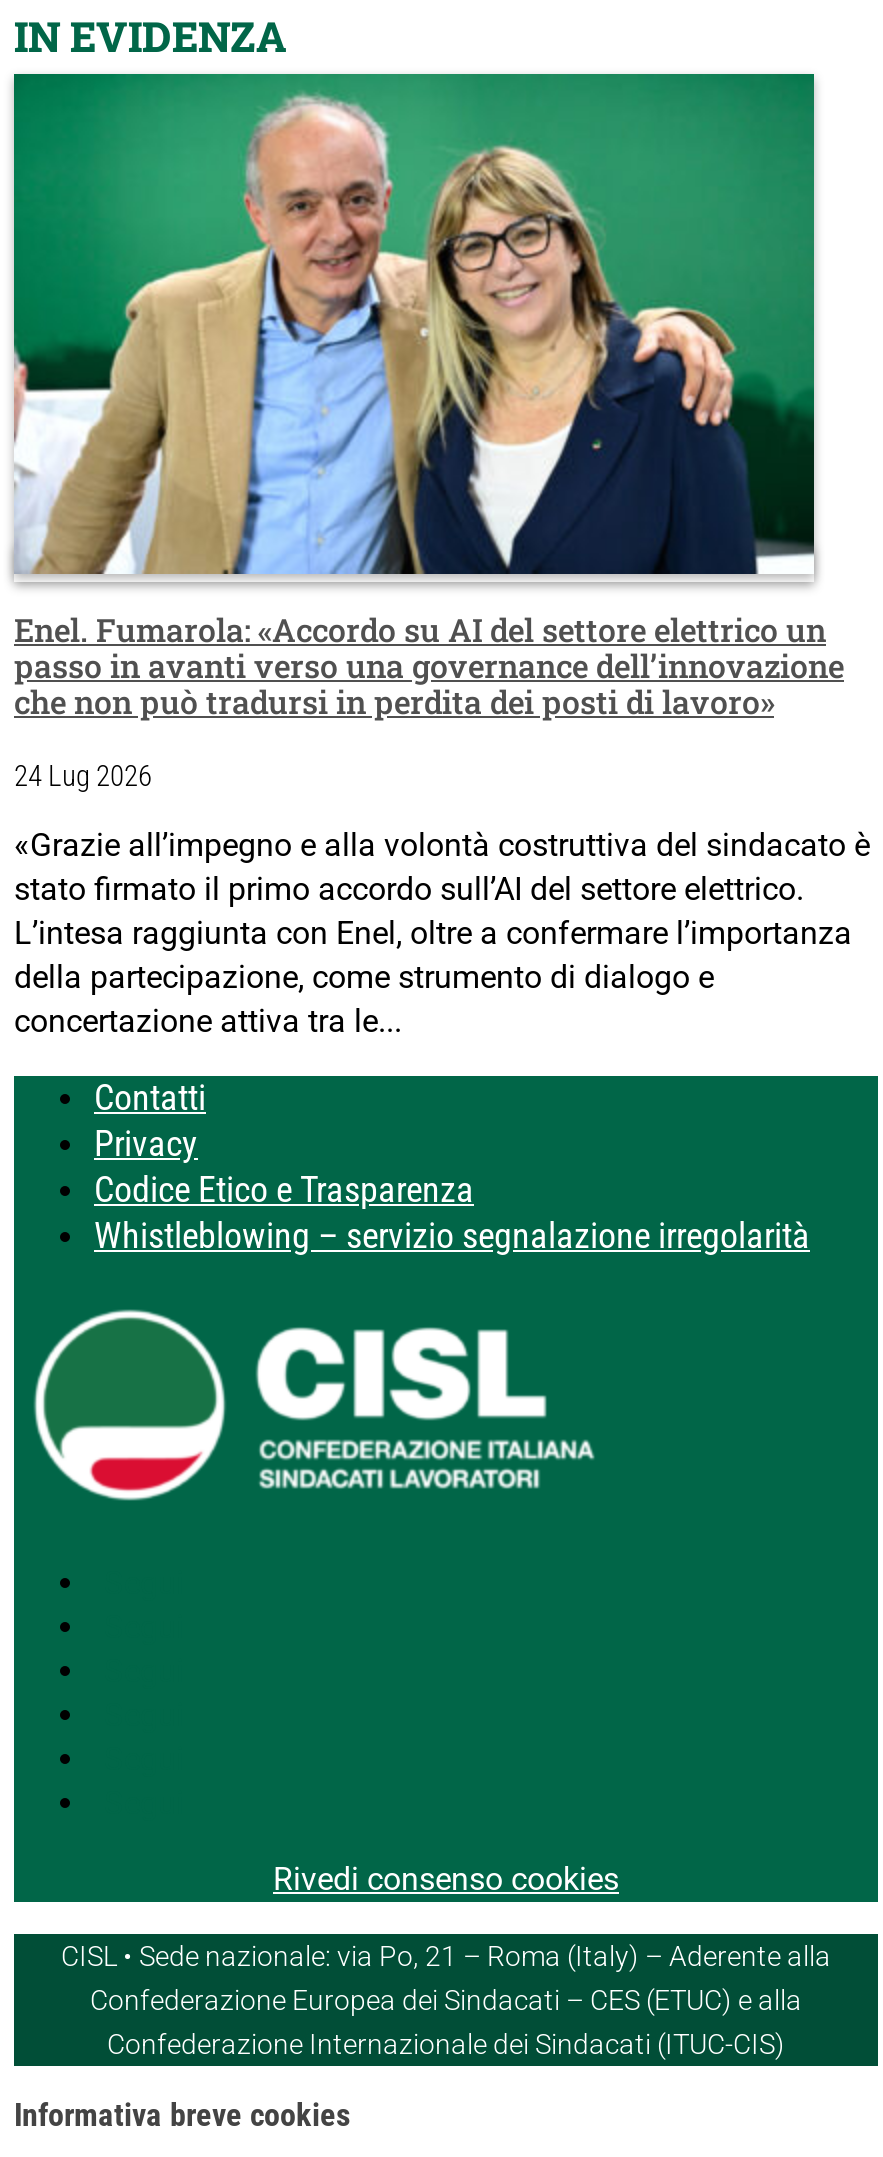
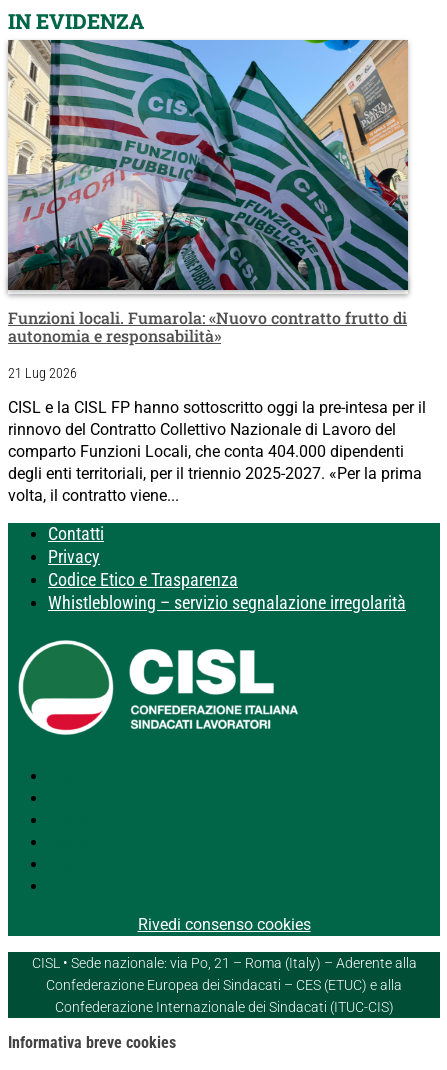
[12,72,844,723] [image] | Enel. Fumarola: «Accordo su AI del settore elettrico un | passo in avanti verso una governance dell’innovazione | che non può tradursi in perdita dei posti di lavoro» -> [7,39,409,346] [image] | Funzioni locali. Fumarola: «Nuovo contratto frutto di | autonomia e responsabilità»
[14,760,152,794] 24 Lug 2026 -> [8,365,77,382] 21 Lug 2026
[14,826,870,1040] «Grazie all’impegno e alla volontà costruttiva del sindacato è | stato firmato il primo accordo sull’AI del settore elettrico. | L’intesa raggiunta con Enel, oltre a confermare l’importanza | della partecipazione, come strumento di dialogo e | concertazione attiva tra le... -> [8,398,426,505] CISL e la CISL FP hanno sottoscritto oggi la pre-intesa per il | rinnovo del Contratto Collettivo Nazionale di Lavoro del | comparto Funzioni Locali, che conta 404.000 dipendenti | degli enti territoriali, per il triennio 2025-2027. «Per la prima | volta, il contratto viene...

